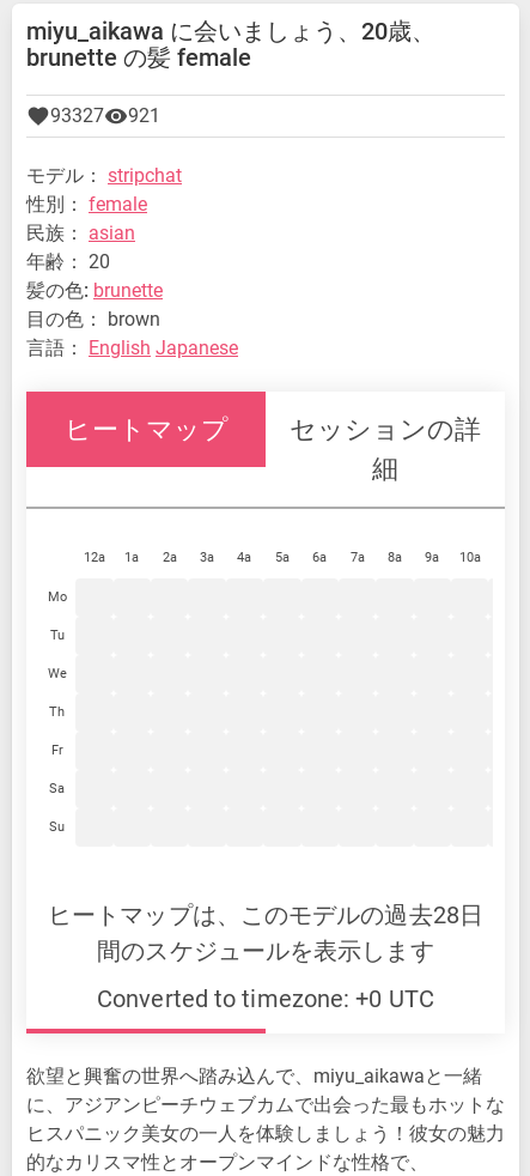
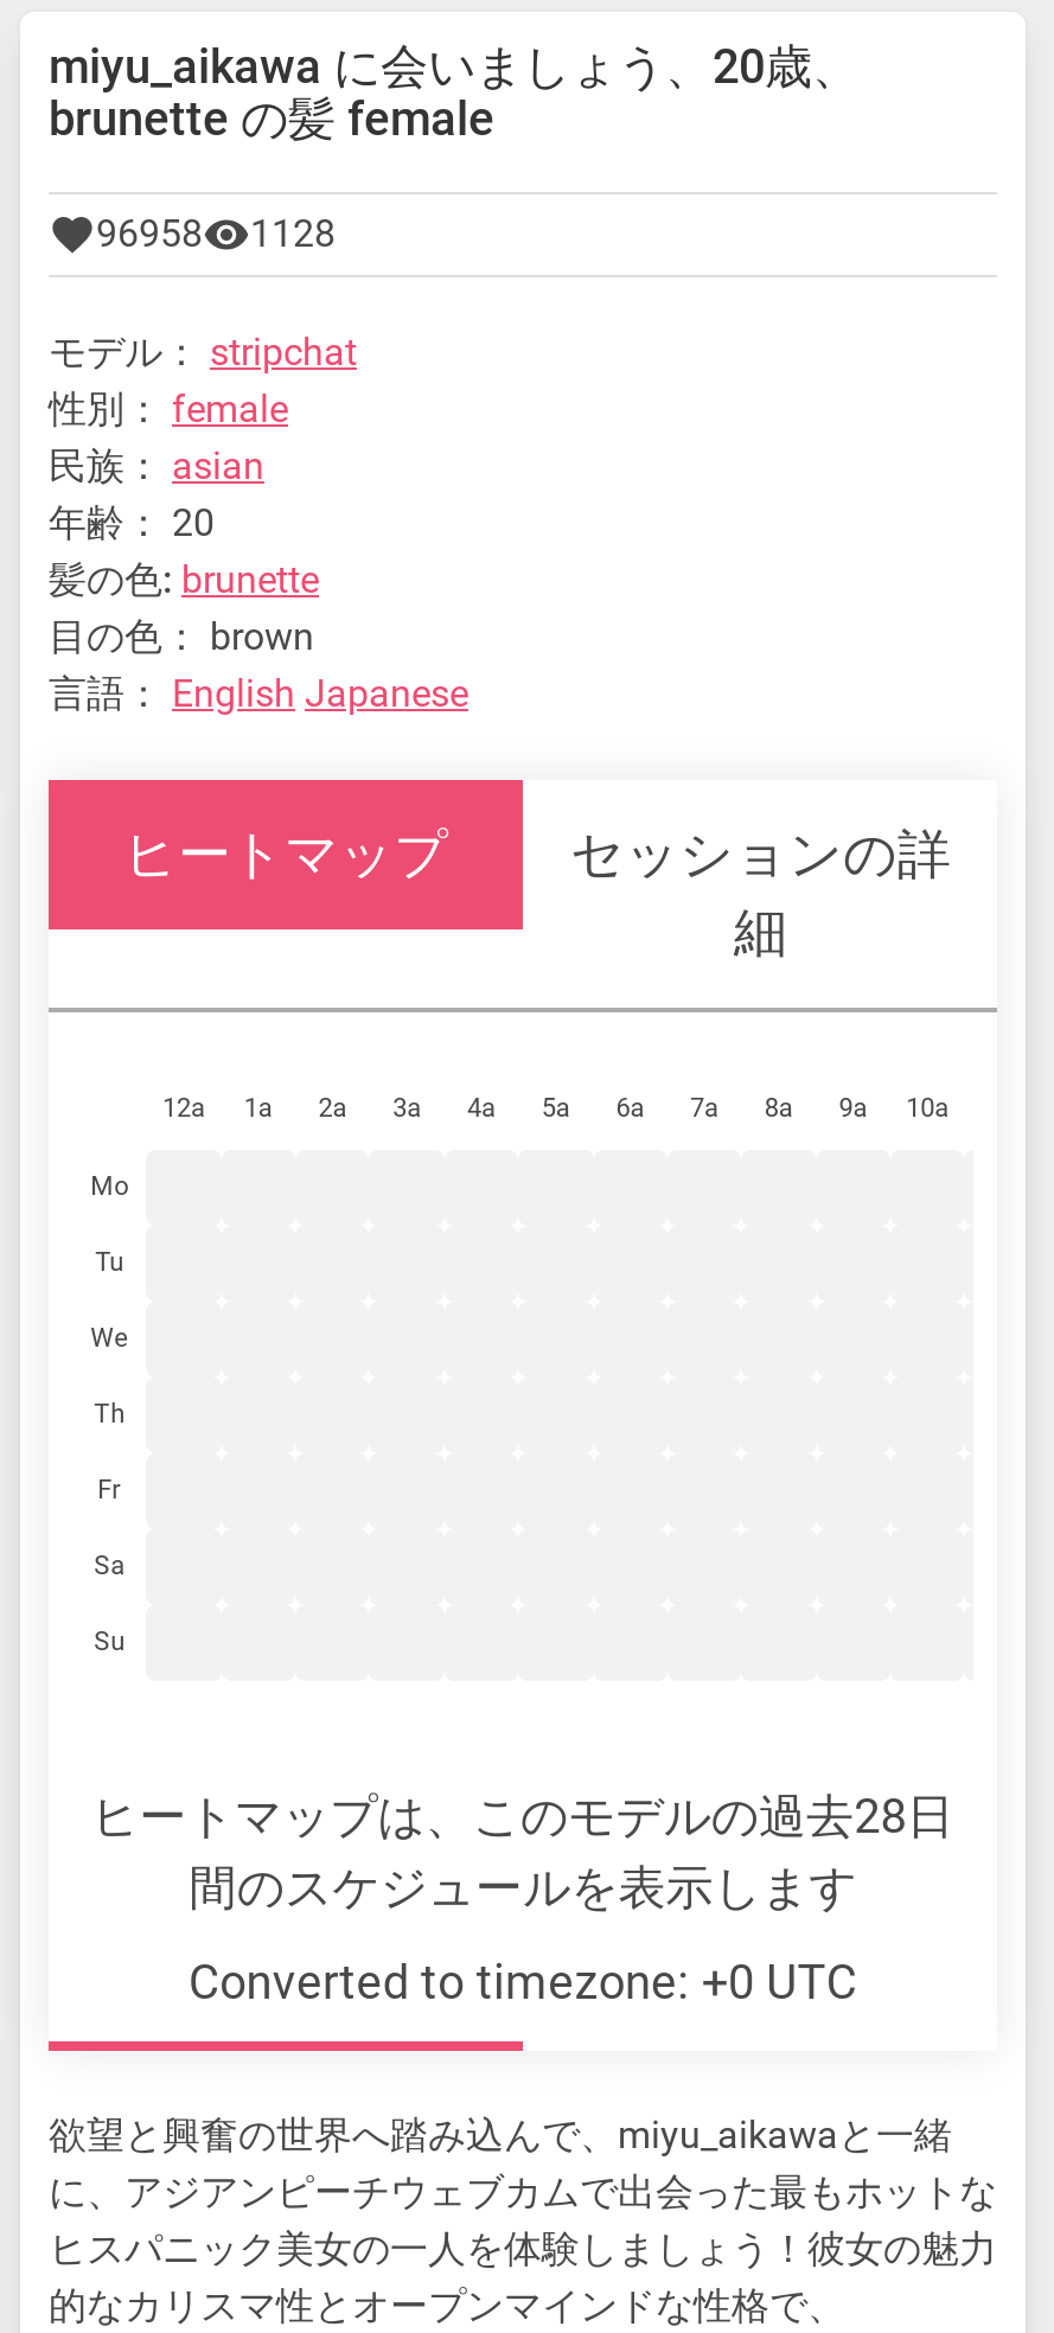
[50,104,104,126] 93327 -> [96,210,203,255] 96958
[128,104,160,126] 921 -> [250,210,336,255] 1128

